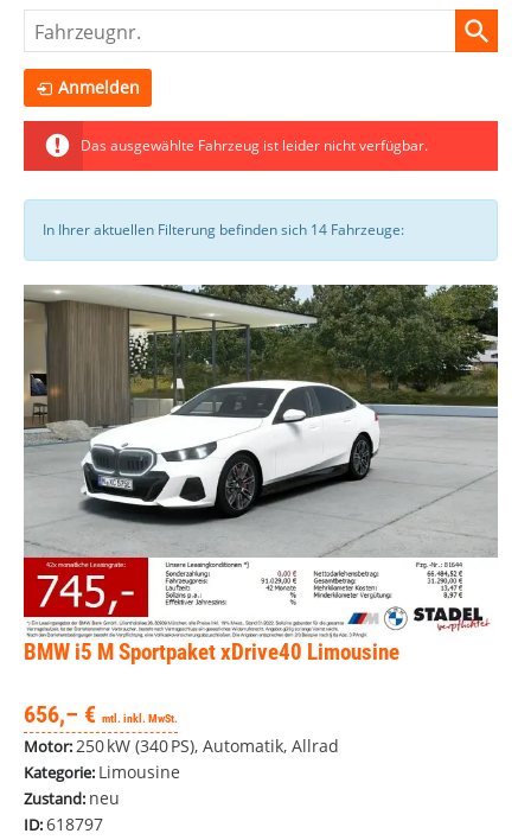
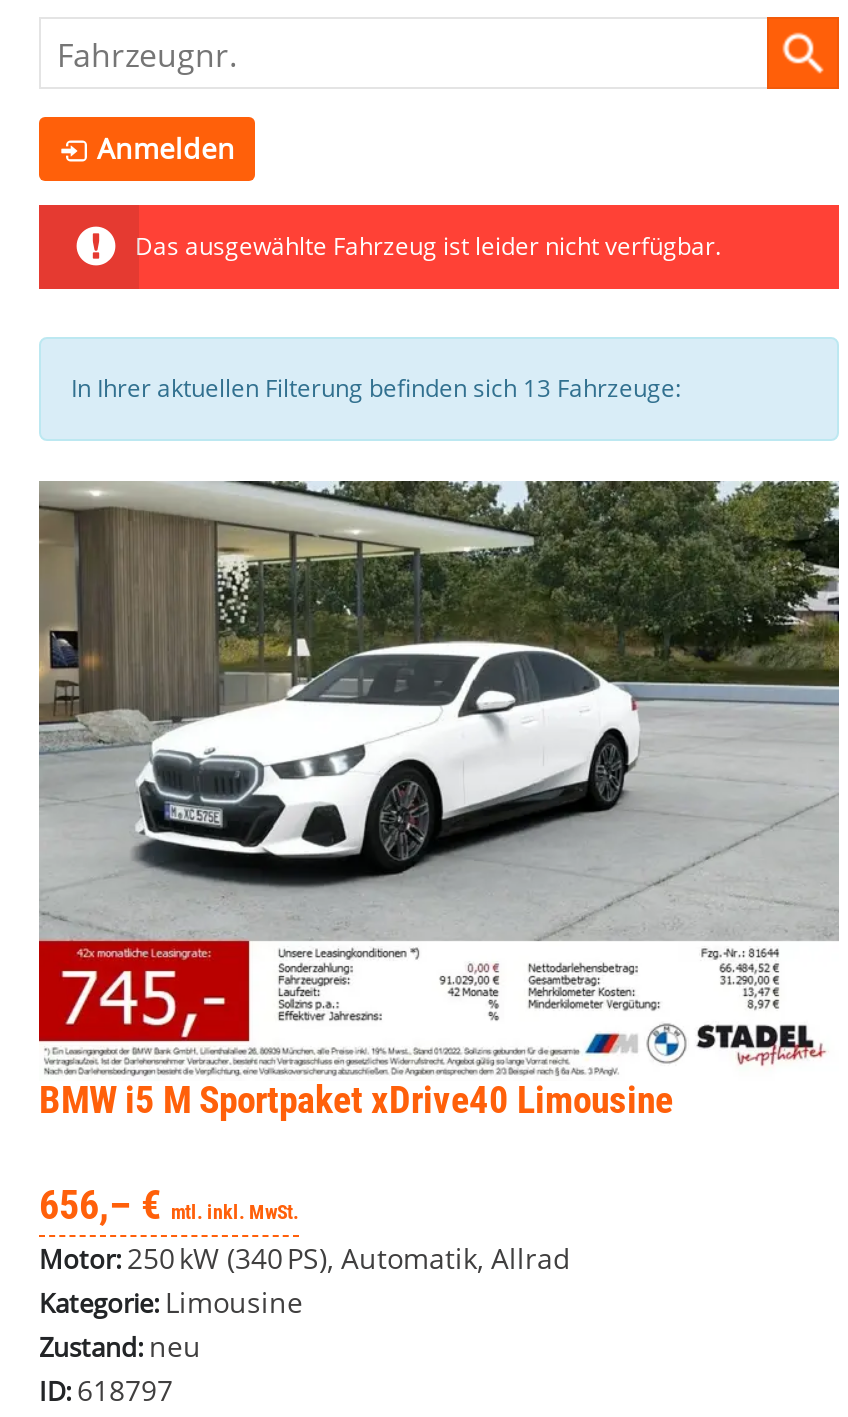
[43,219,404,240] In Ihrer aktuellen Filterung befinden sich 14 Fahrzeuge: -> [71,371,681,405] In Ihrer aktuellen Filterung befinden sich 13 Fahrzeuge:

